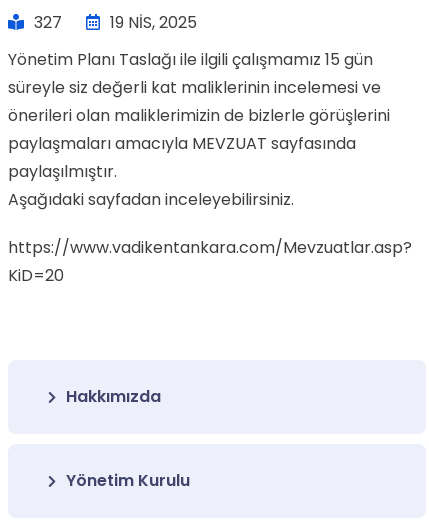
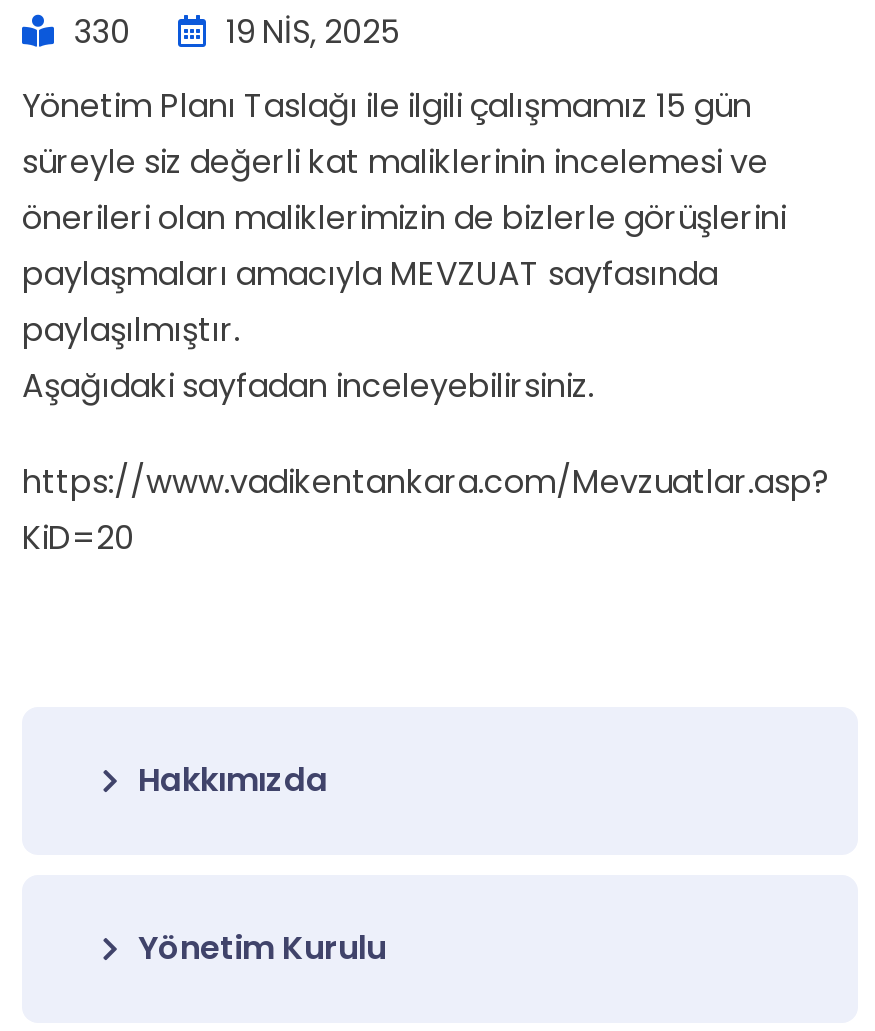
[34,11,62,34] 327 -> [74,9,130,55] 330

